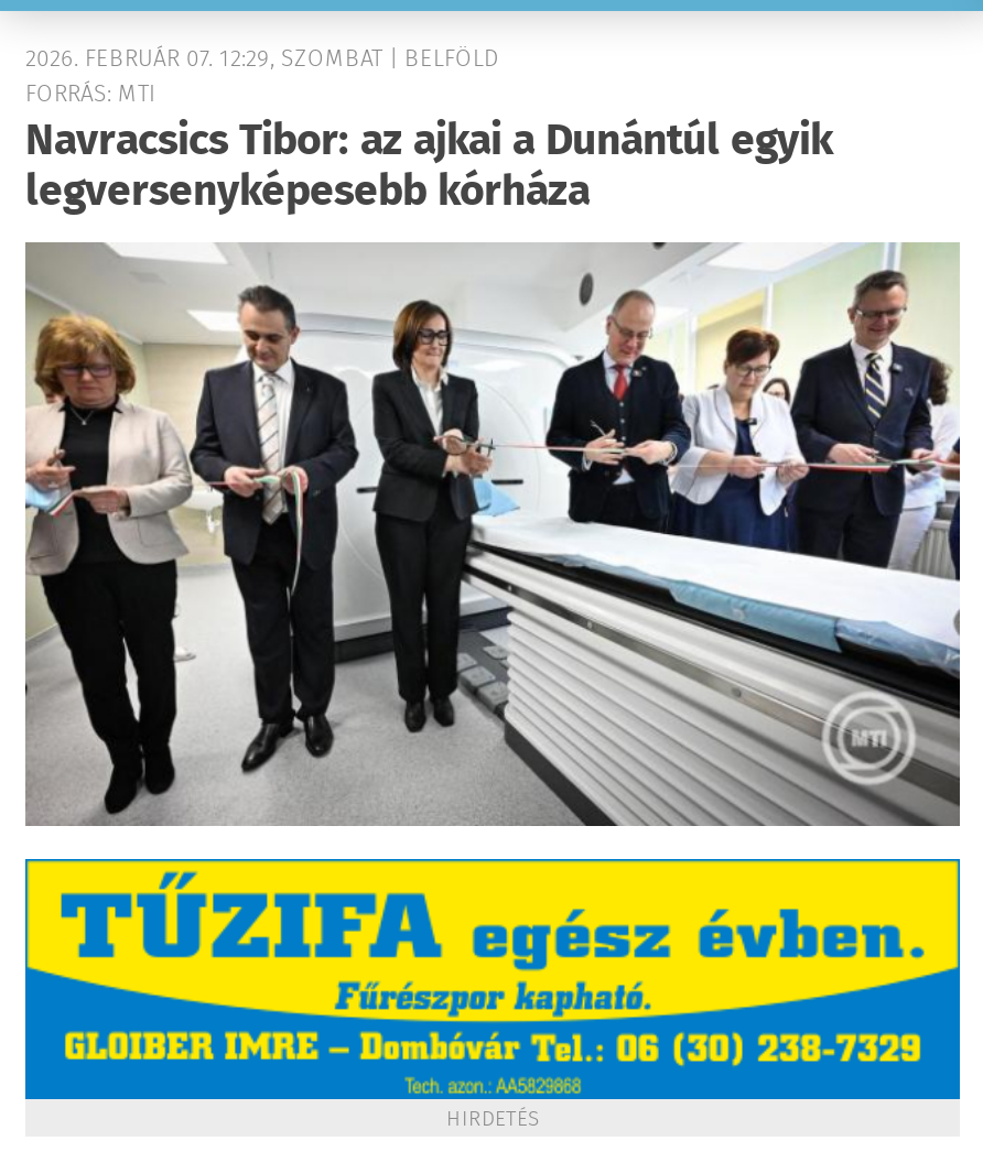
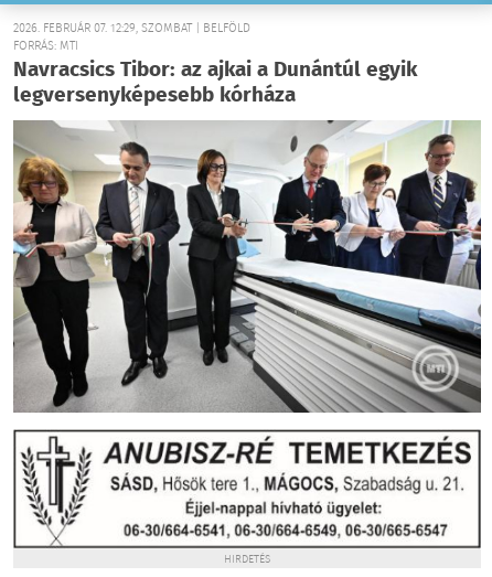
[23,859,962,1101] [image] -> [12,429,482,549] [image]

